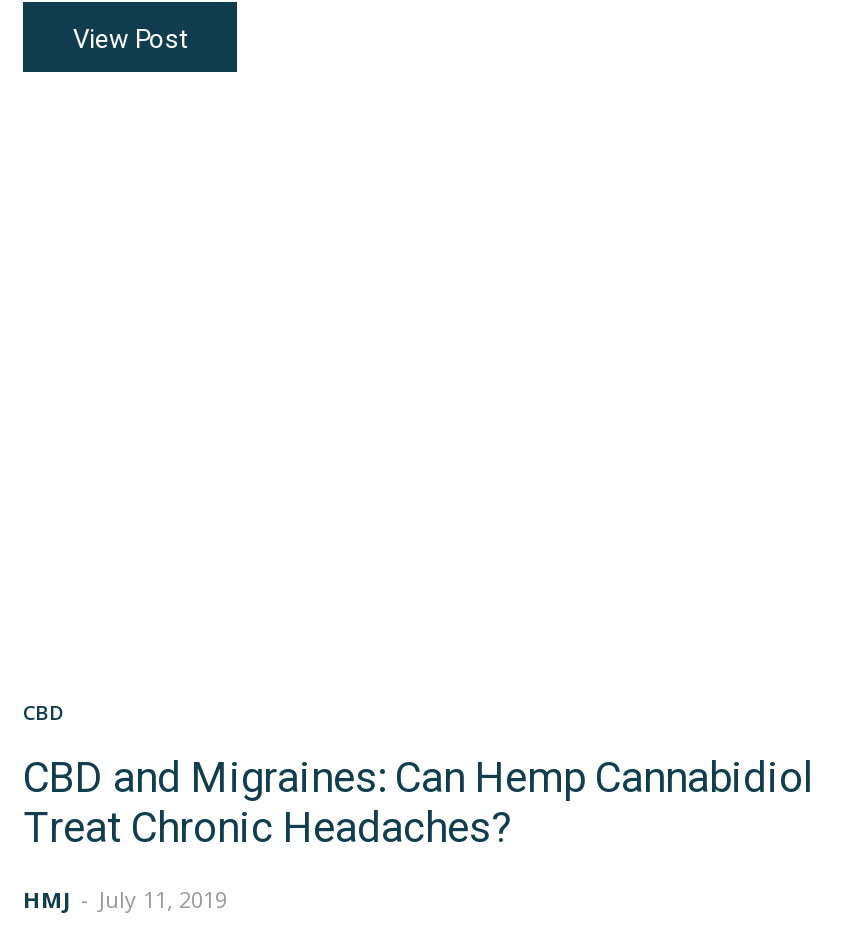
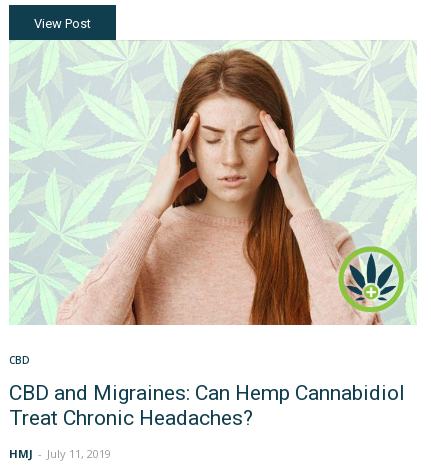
none -> [9,40,417,326] [image]

